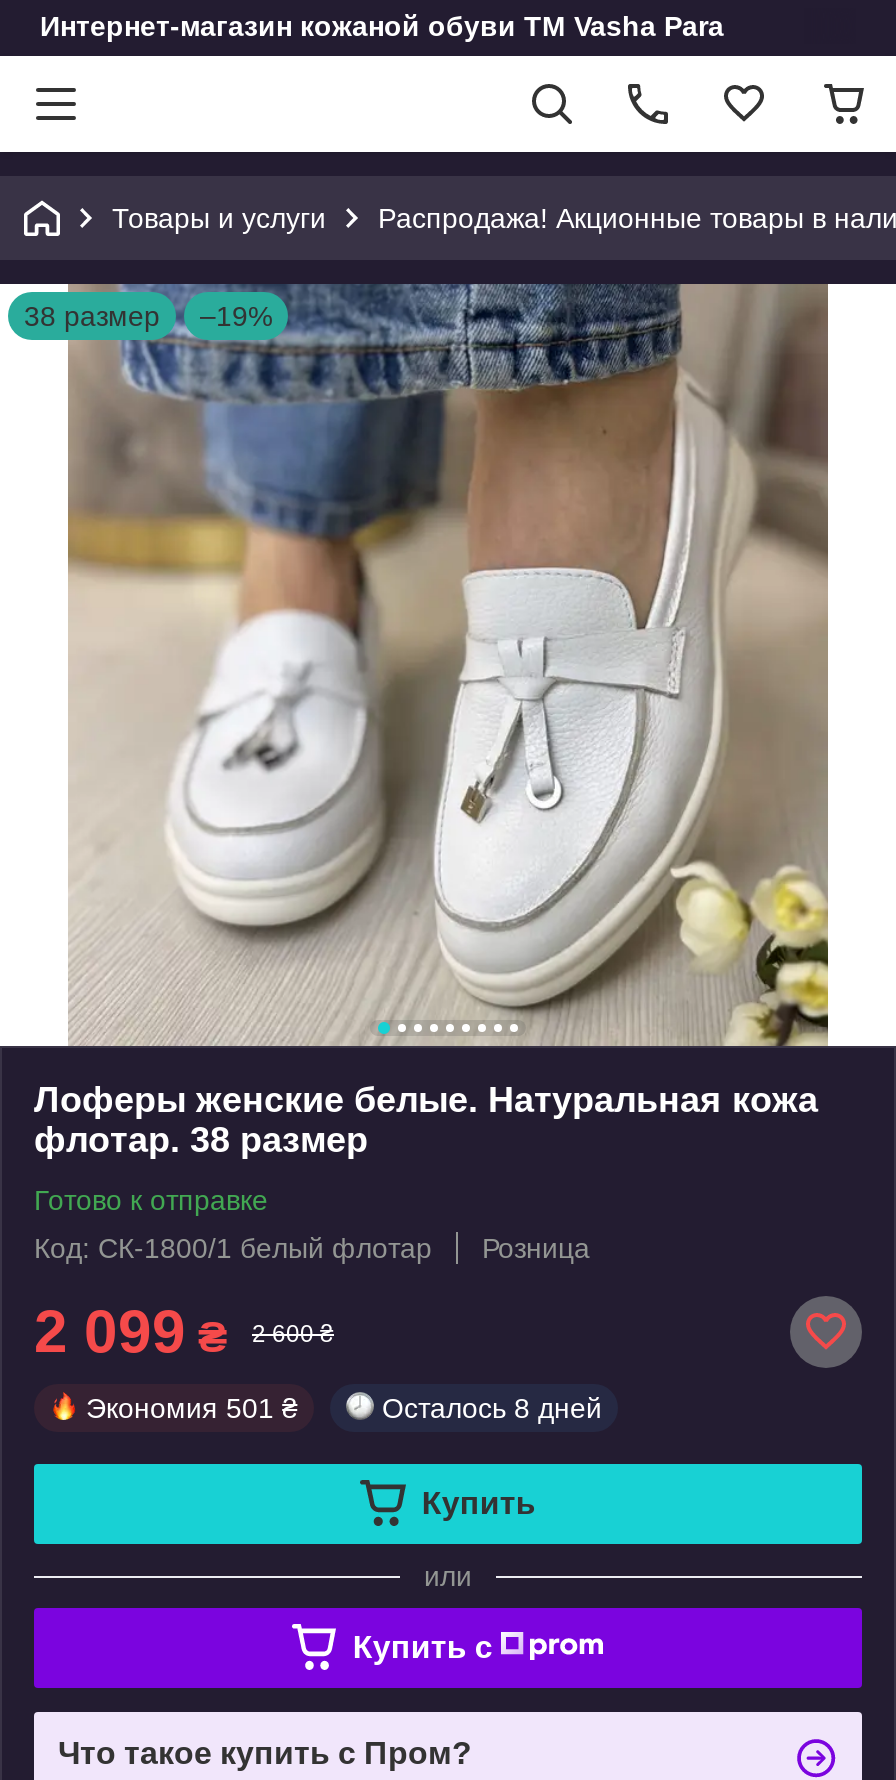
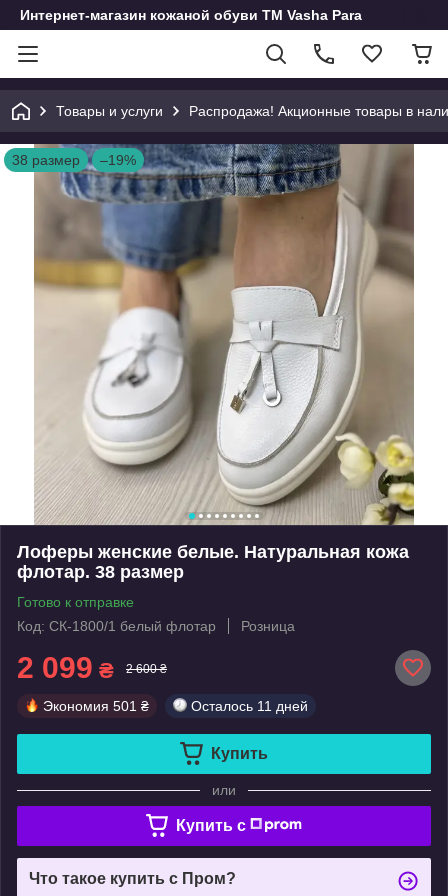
[382,1392,602,1424] Осталось 8 дней -> [191,698,308,714] Осталось 11 дней

